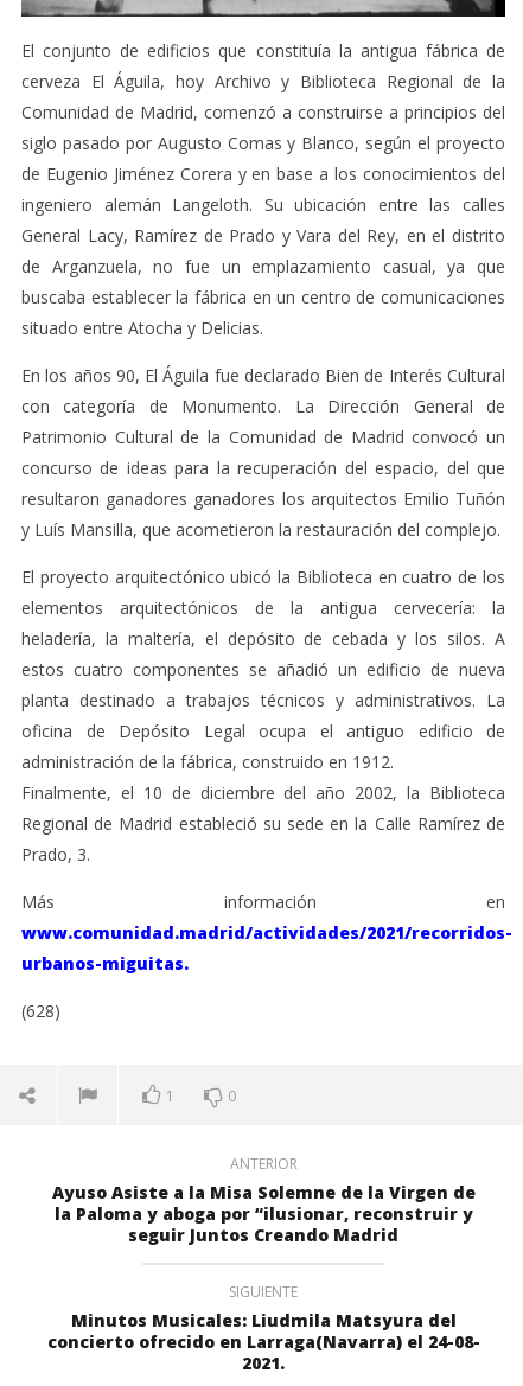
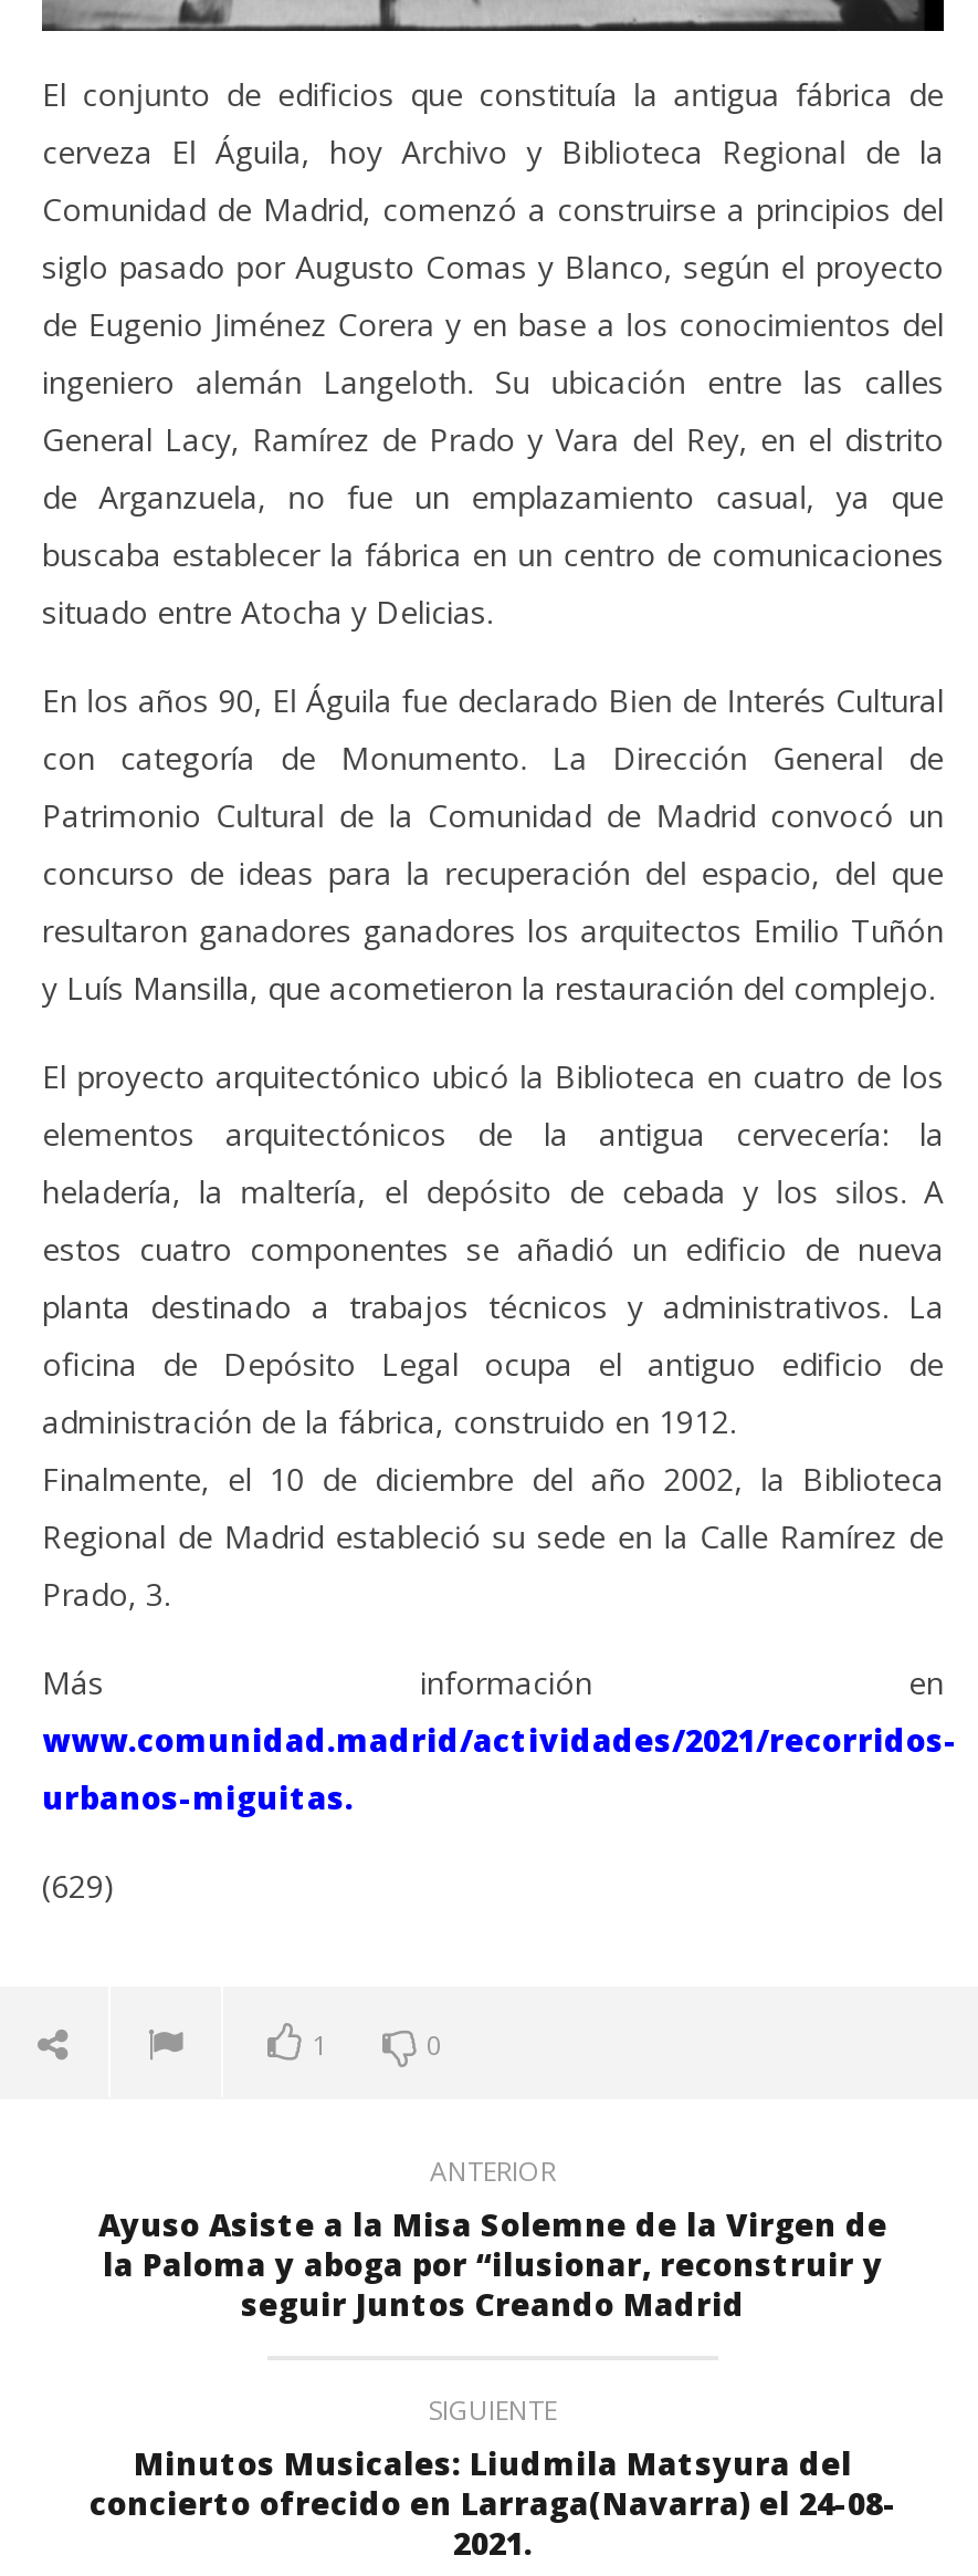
[21,999,60,1022] (628) -> [42,1864,115,1906] (629)

